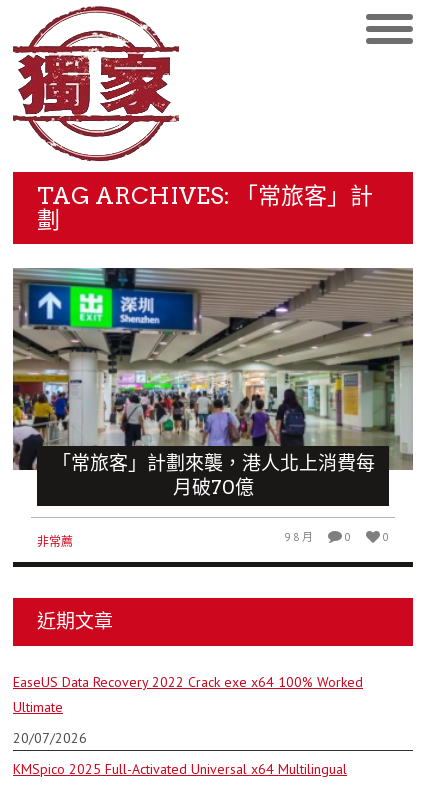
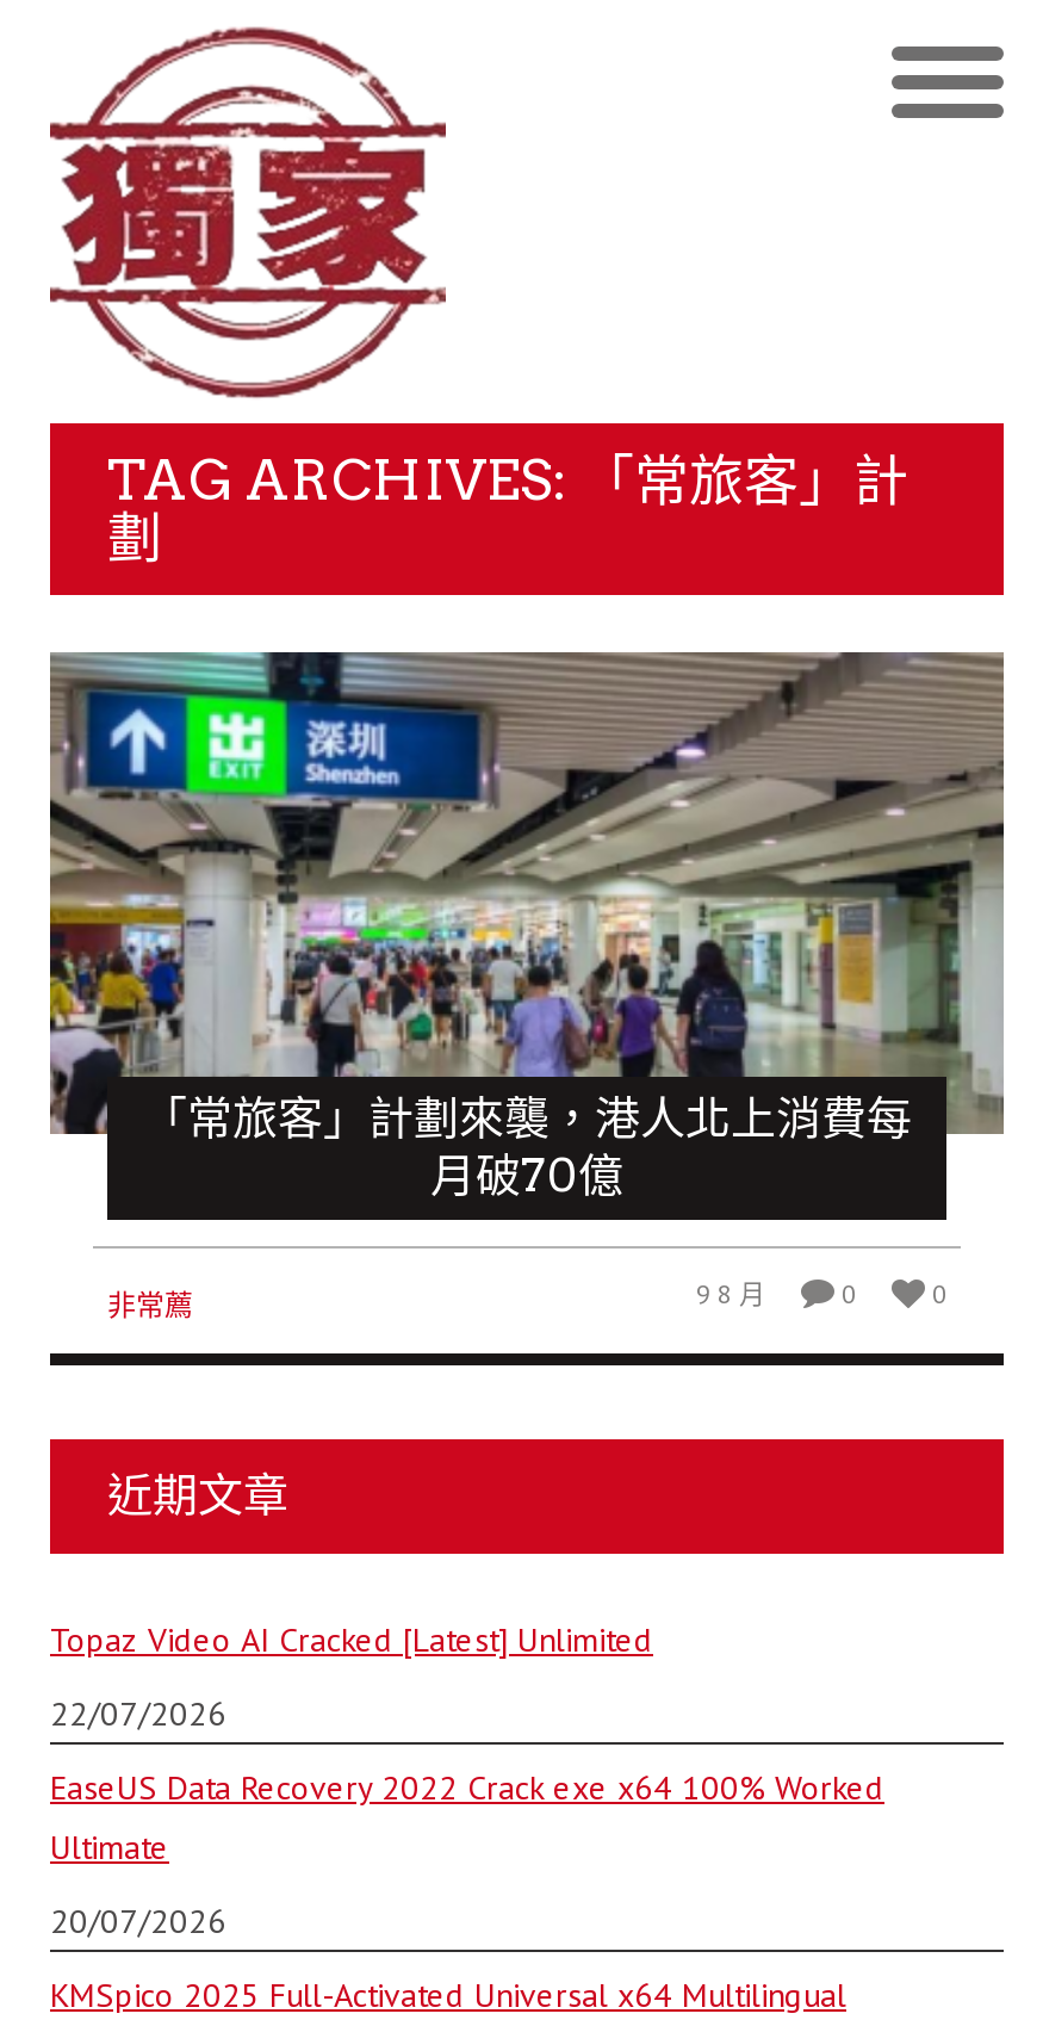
none -> [50,1617,653,1734] Topaz Video AI Cracked [Latest] Unlimited | 22/07/2026

